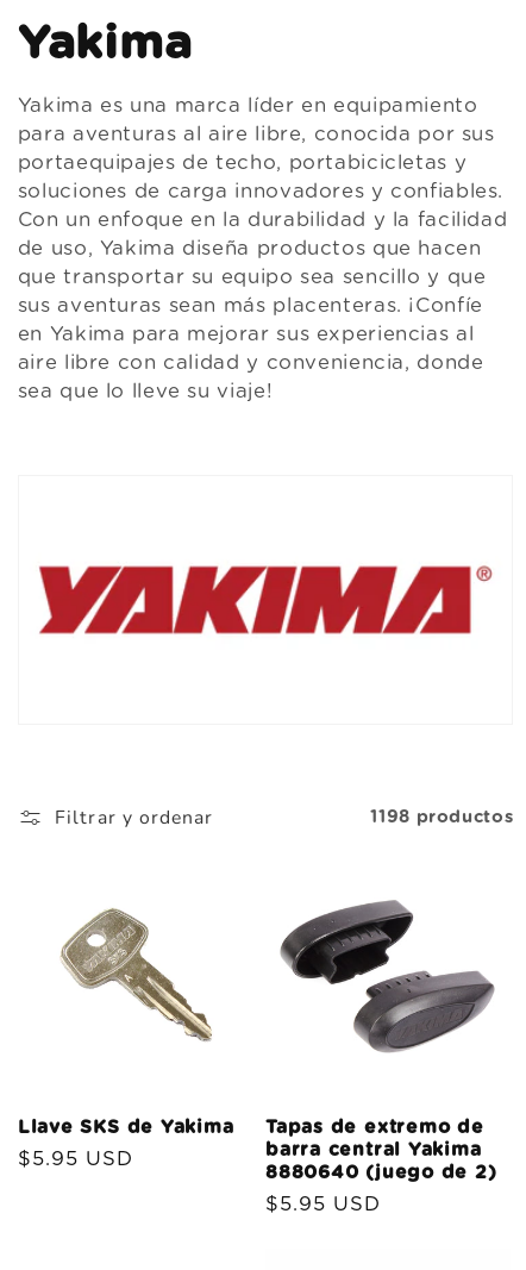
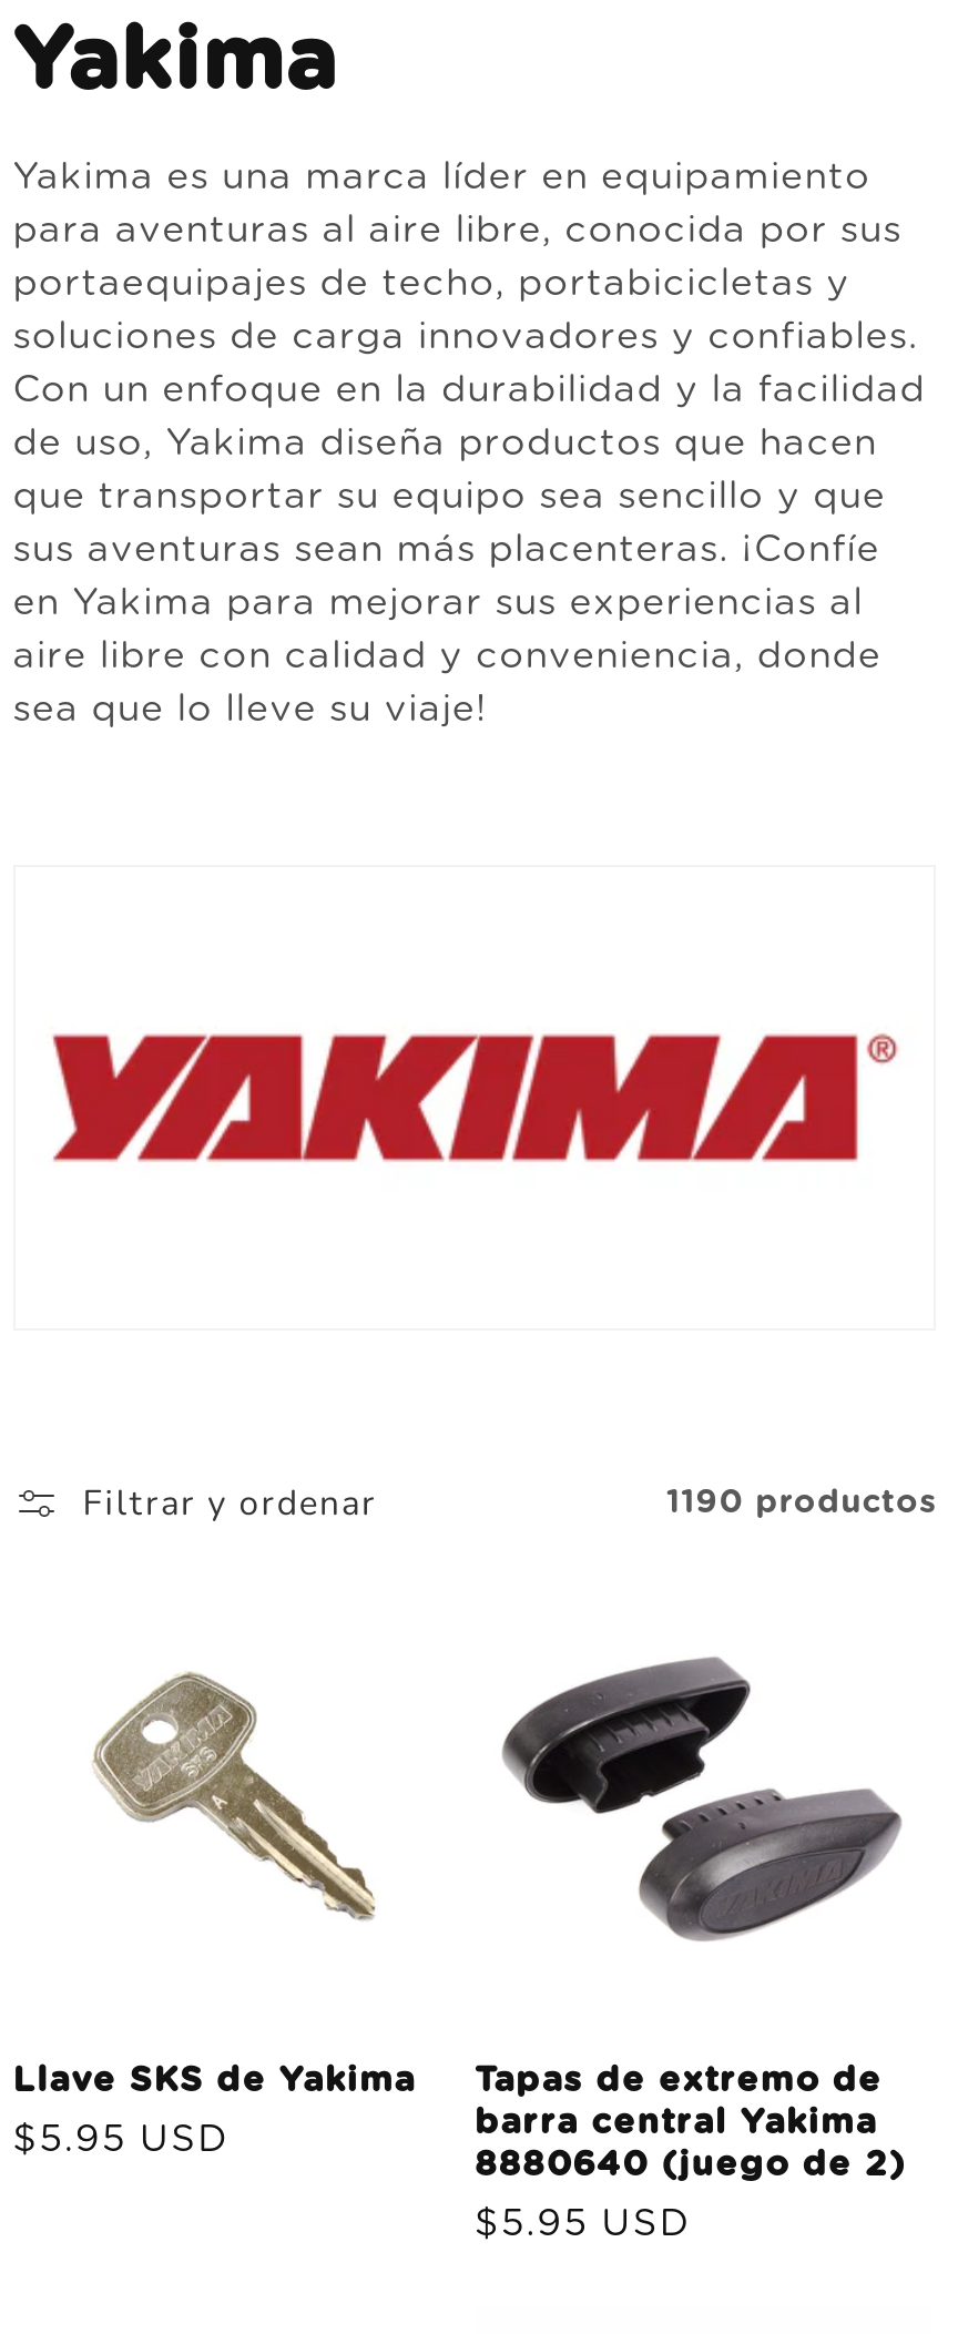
[371,809,513,827] 1198 productos -> [666,1487,936,1520] 1190 productos

